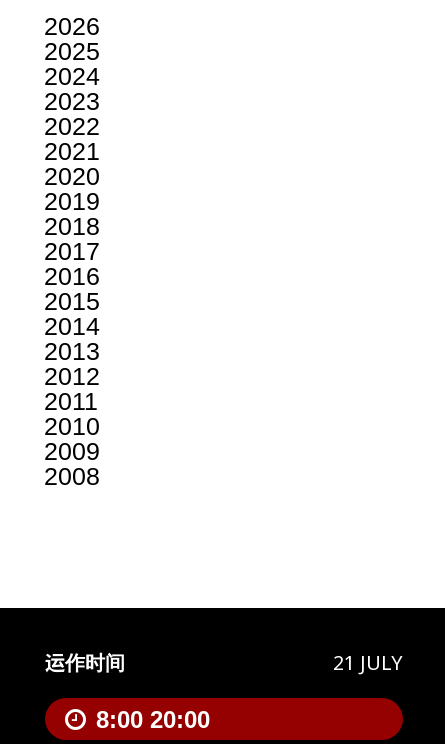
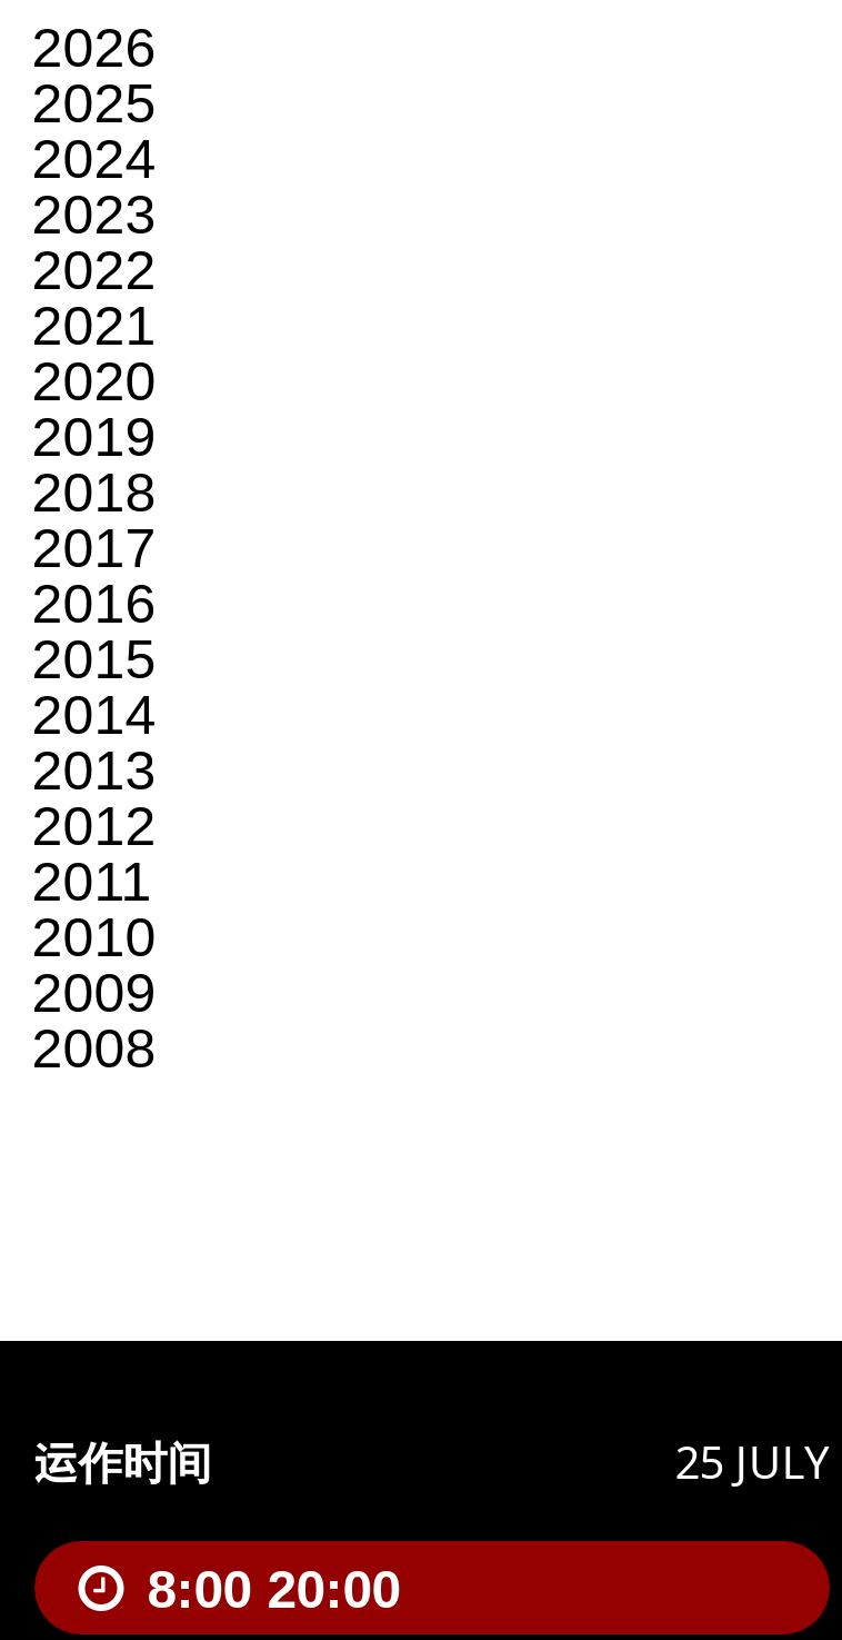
[333,649,403,676] 21 JULY -> [675,1432,830,1492] 25 JULY

